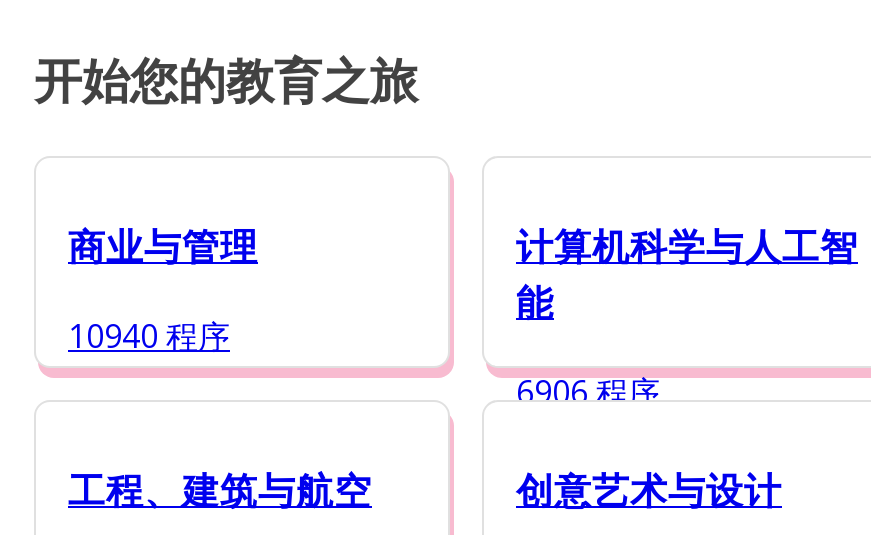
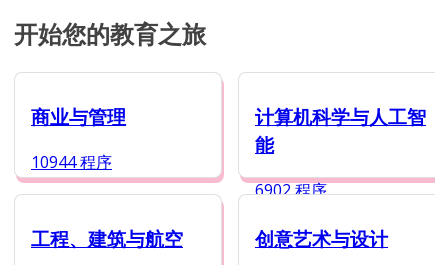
[68,314,230,358] 10940 程序 -> [31,151,112,173] 10944 程序
[516,370,660,414] 6906 程序 -> [255,179,327,201] 6902 程序

